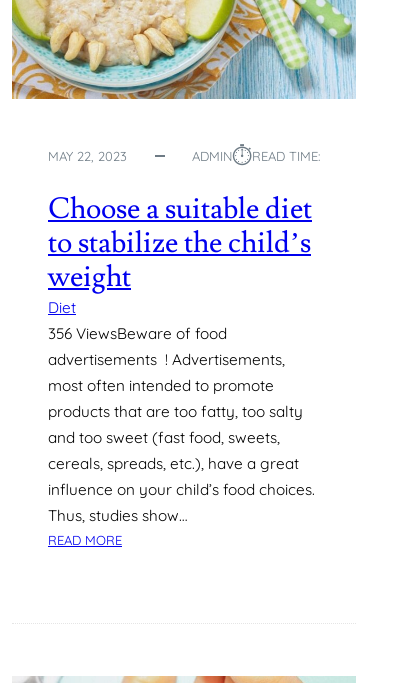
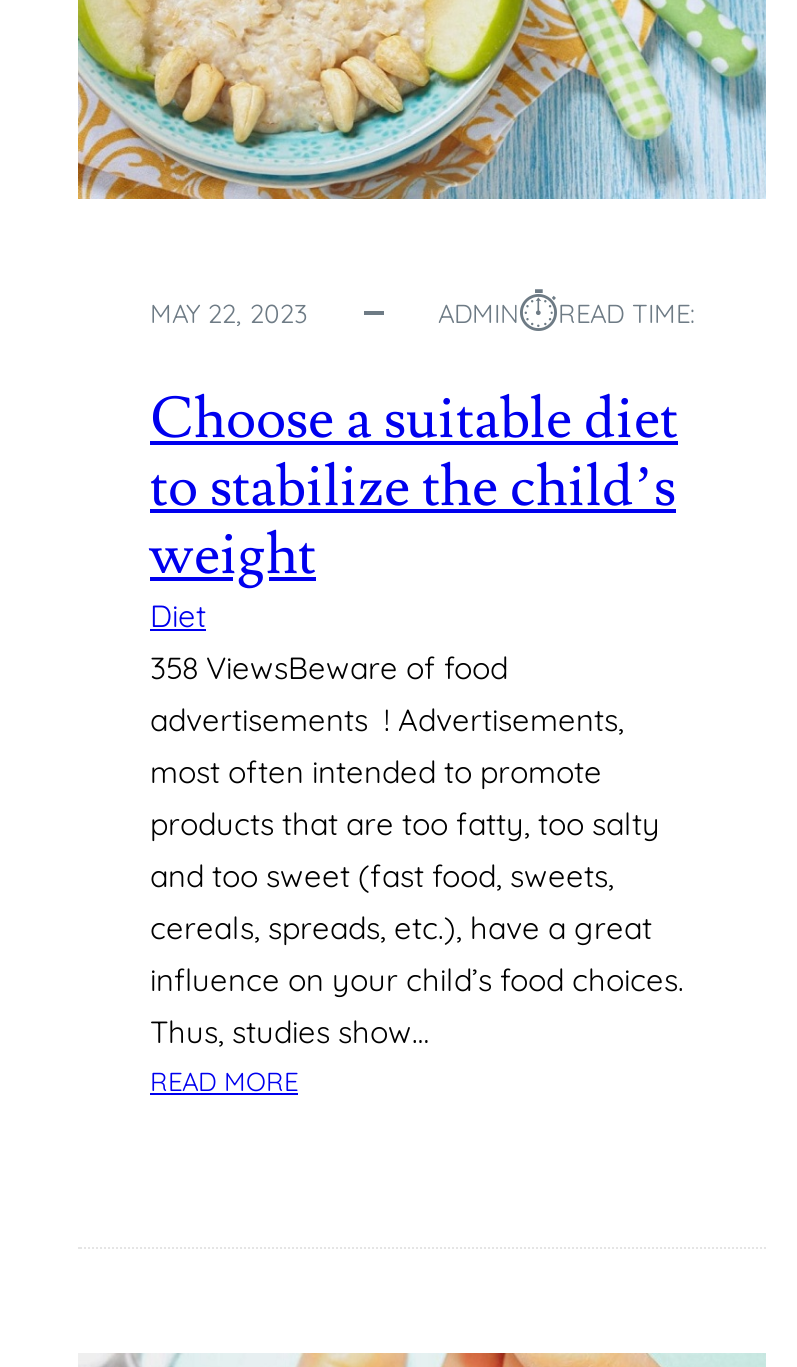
[48,324,227,343] 356 ViewsBeware of food -> [150,649,508,687] 358 ViewsBeware of food

